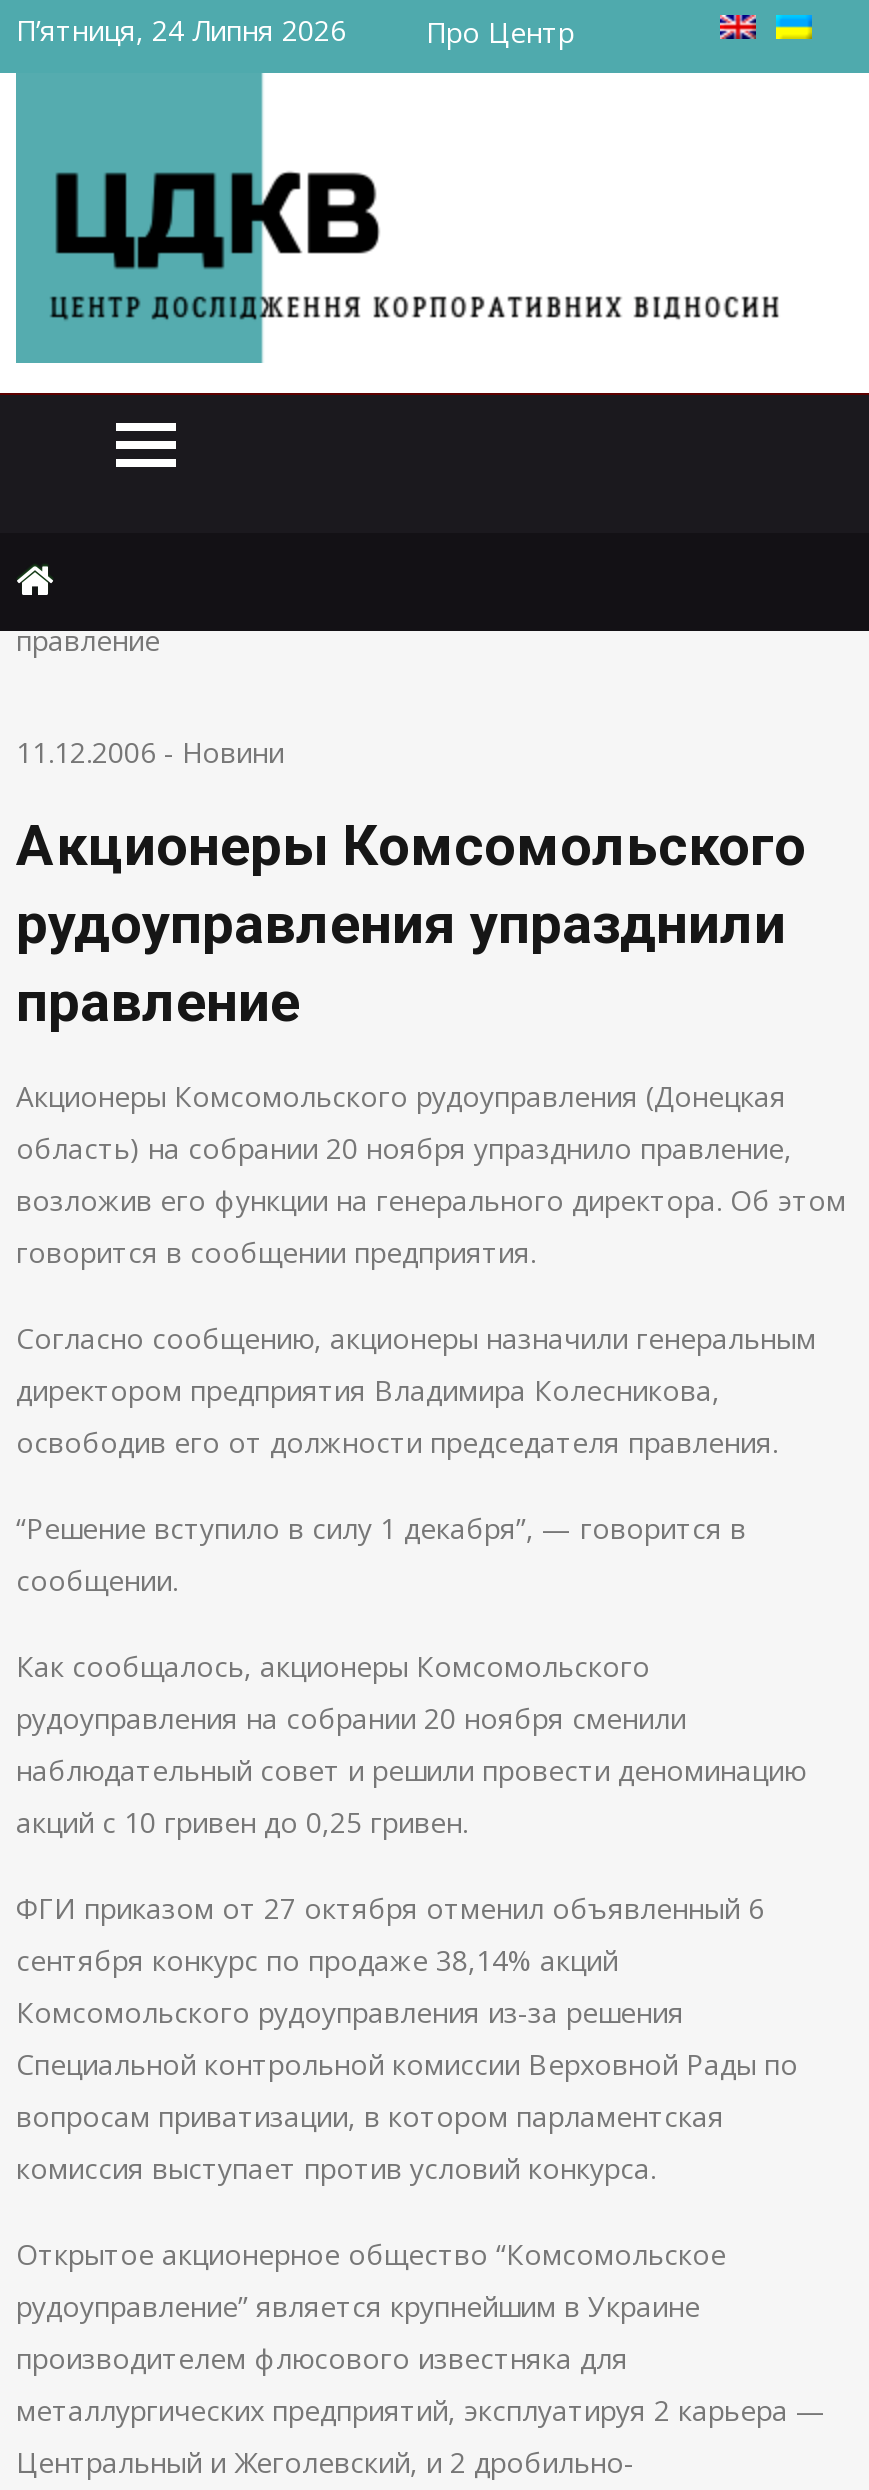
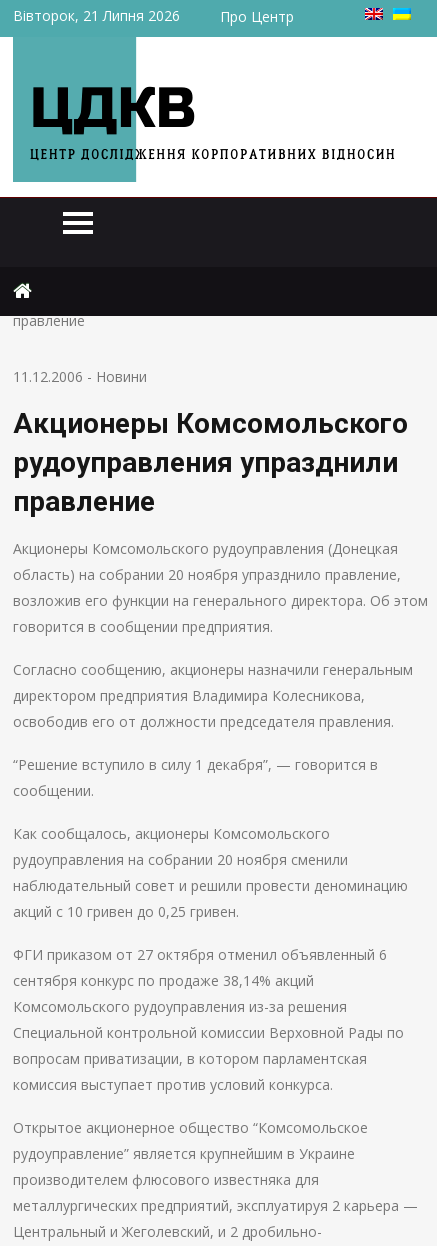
[16,11,346,49] П’ятниця, 24 Липня 2026 -> [13,6,180,25] Вівторок, 21 Липня 2026

